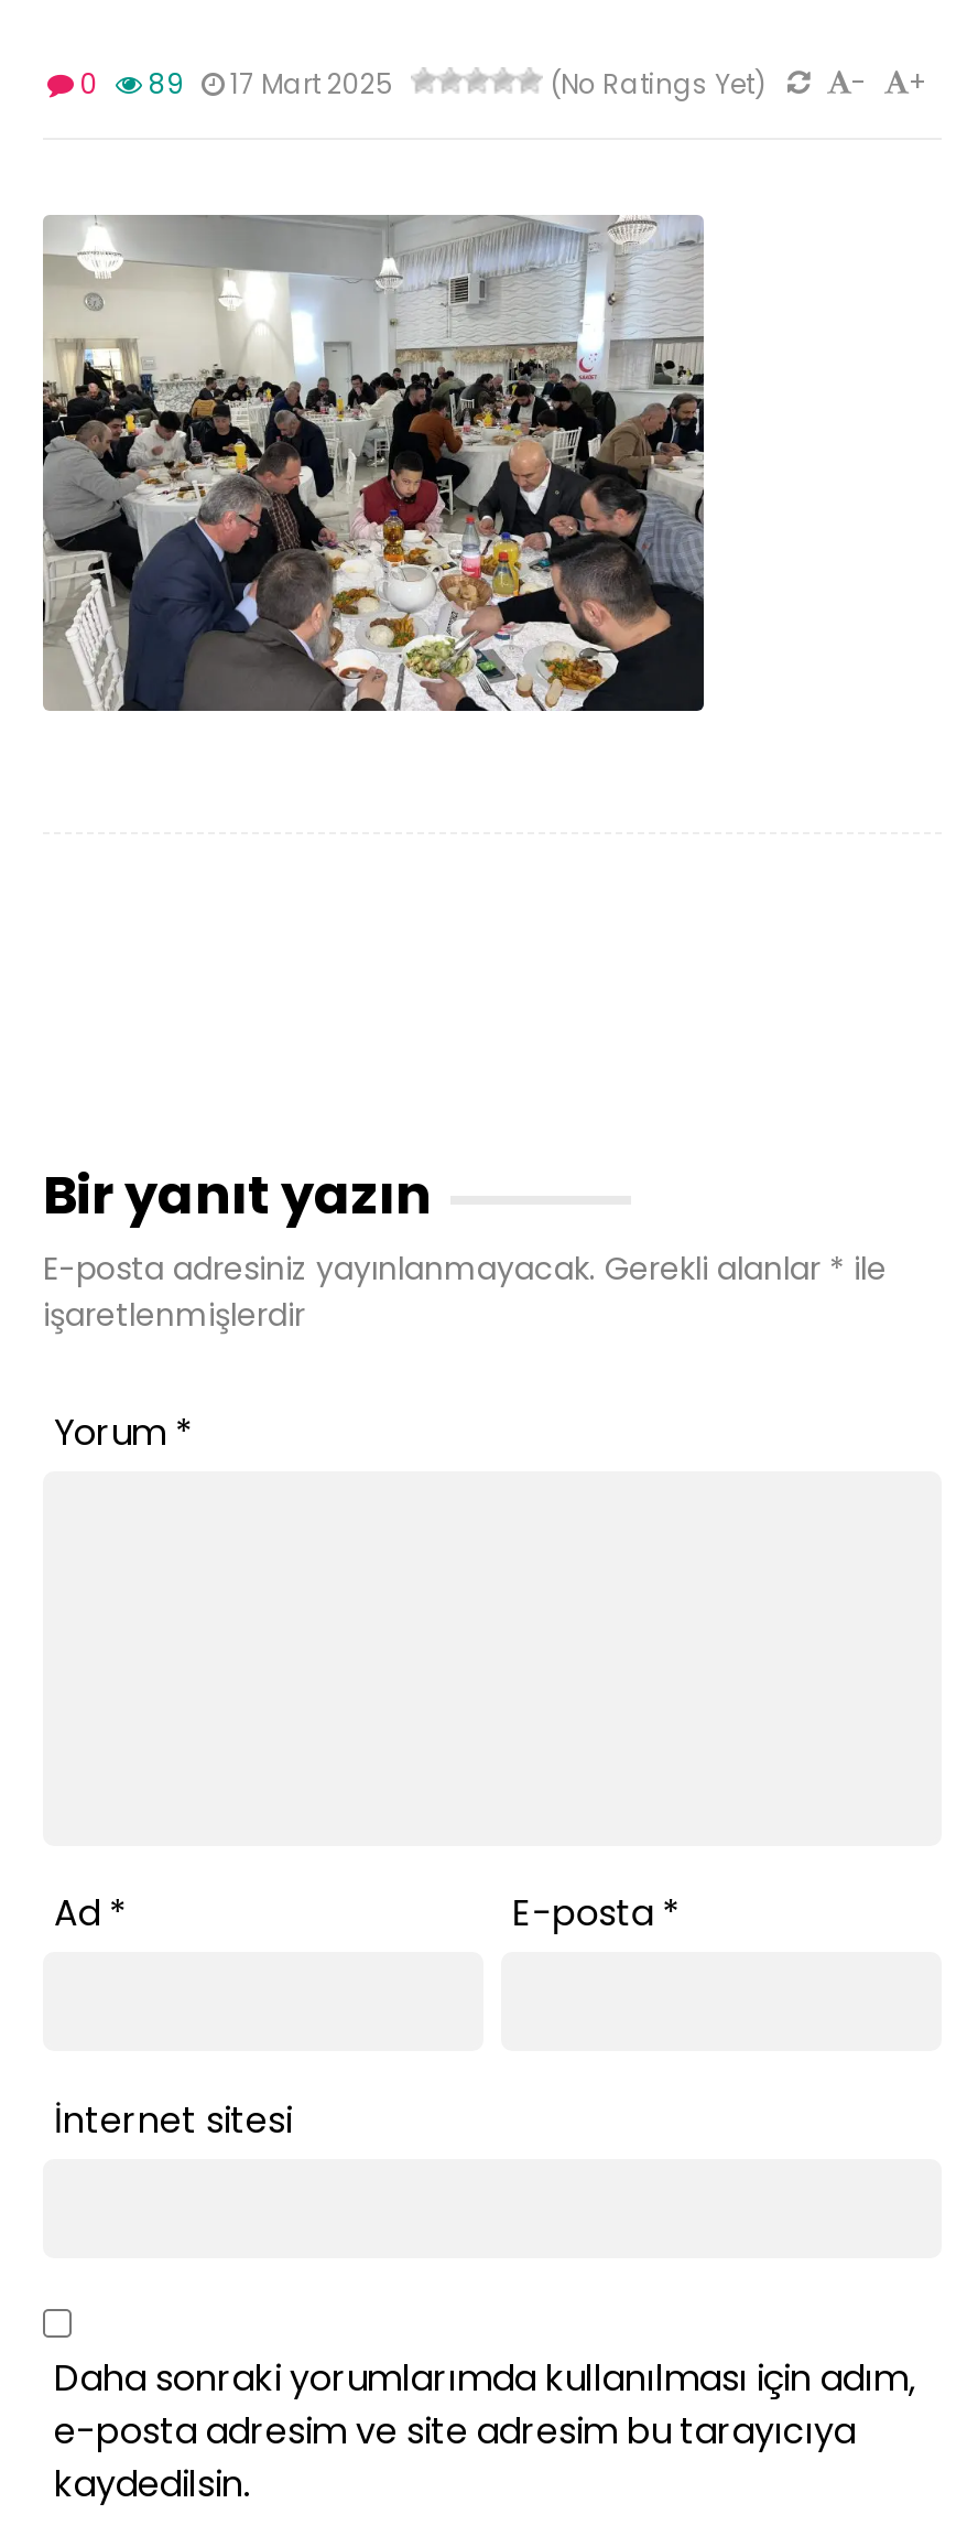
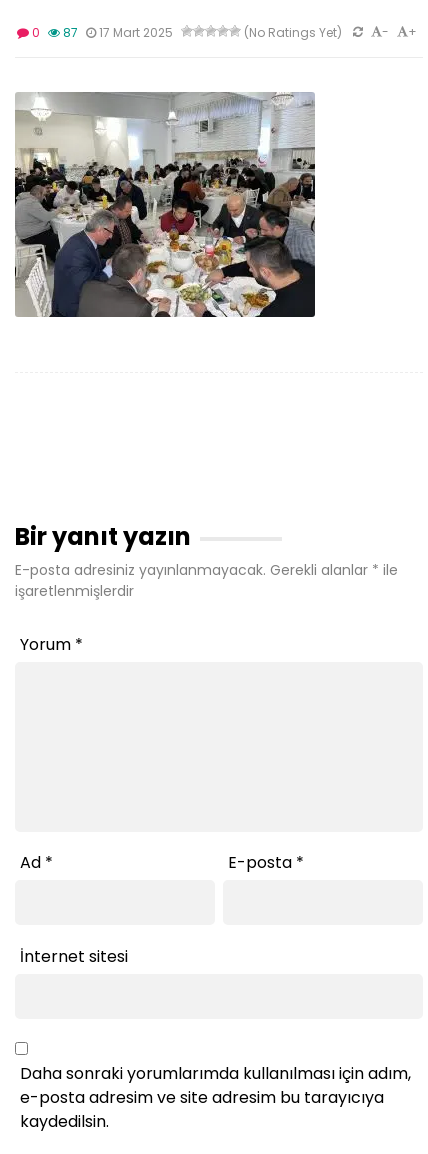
[74,66,393,103] 0 89 17 Mart 2025 -> [29,24,173,41] 0 87 17 Mart 2025

